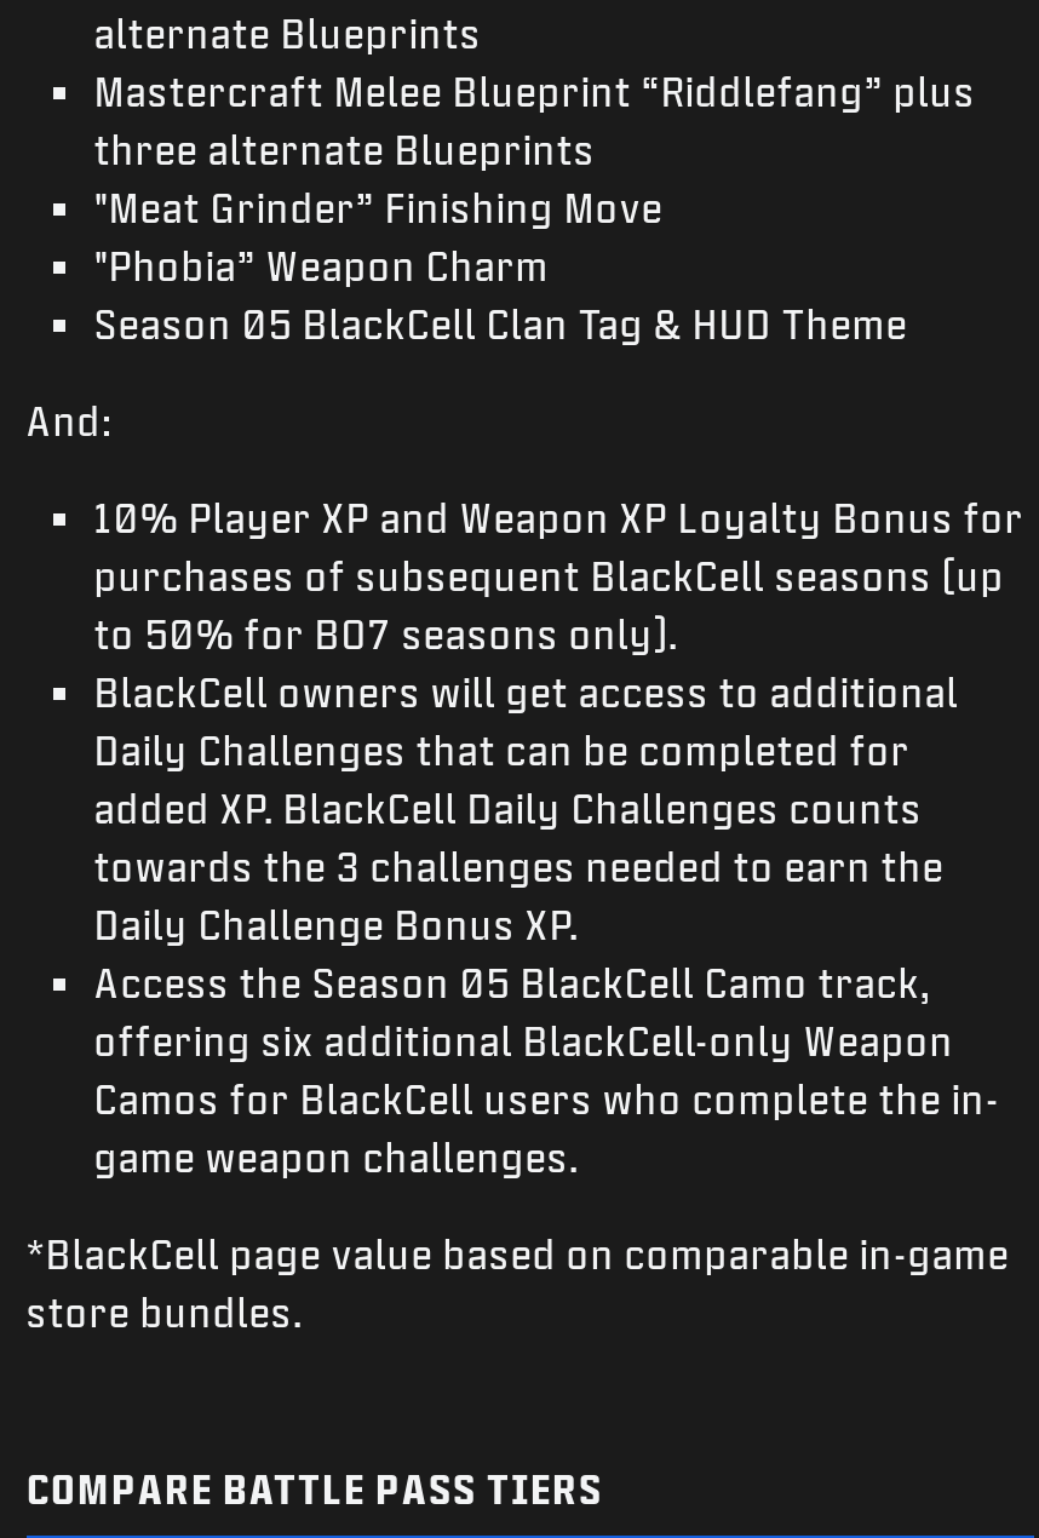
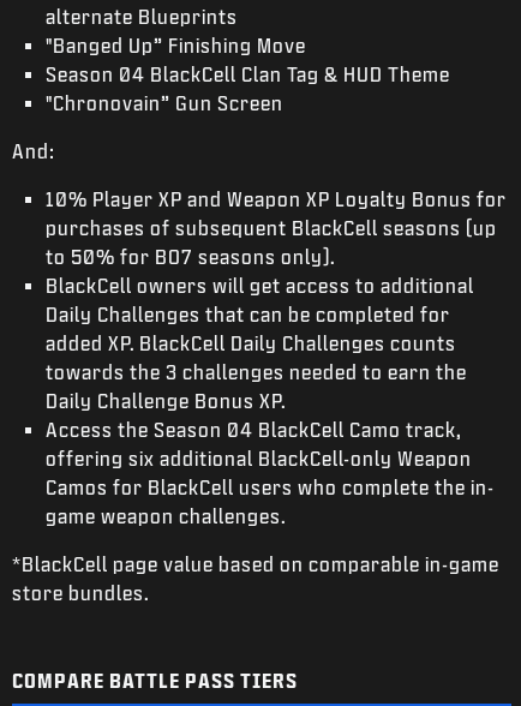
[94,70,976,344] Mastercraft Melee Blueprint “Riddlefang” plus | three alternate Blueprints | "Meat Grinder” Finishing Move | "Phobia” Weapon Charm | Season 05 BlackCell Clan Tag & HUD Theme -> [46,35,450,113] "Banged Up” Finishing Move | Season 04 BlackCell Clan Tag & HUD Theme | "Chronovain” Gun Screen
[94,962,932,1003] Access the Season 05 BlackCell Camo track, -> [46,419,462,440] Access the Season 04 BlackCell Camo track,

